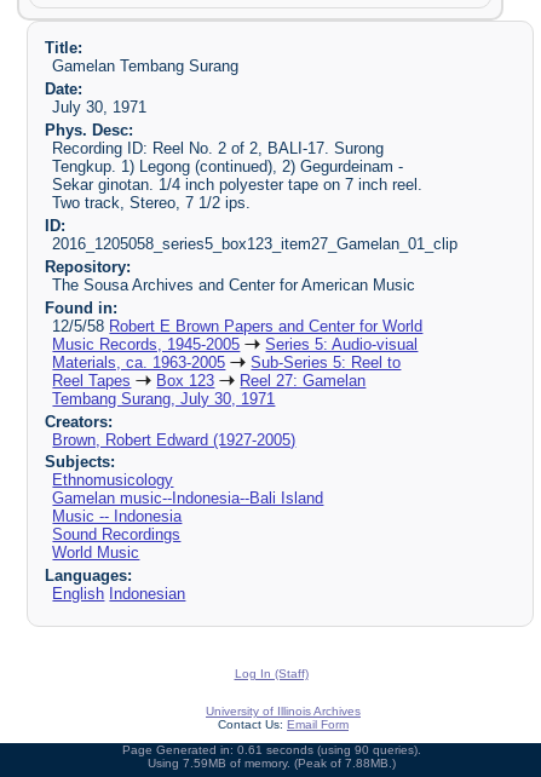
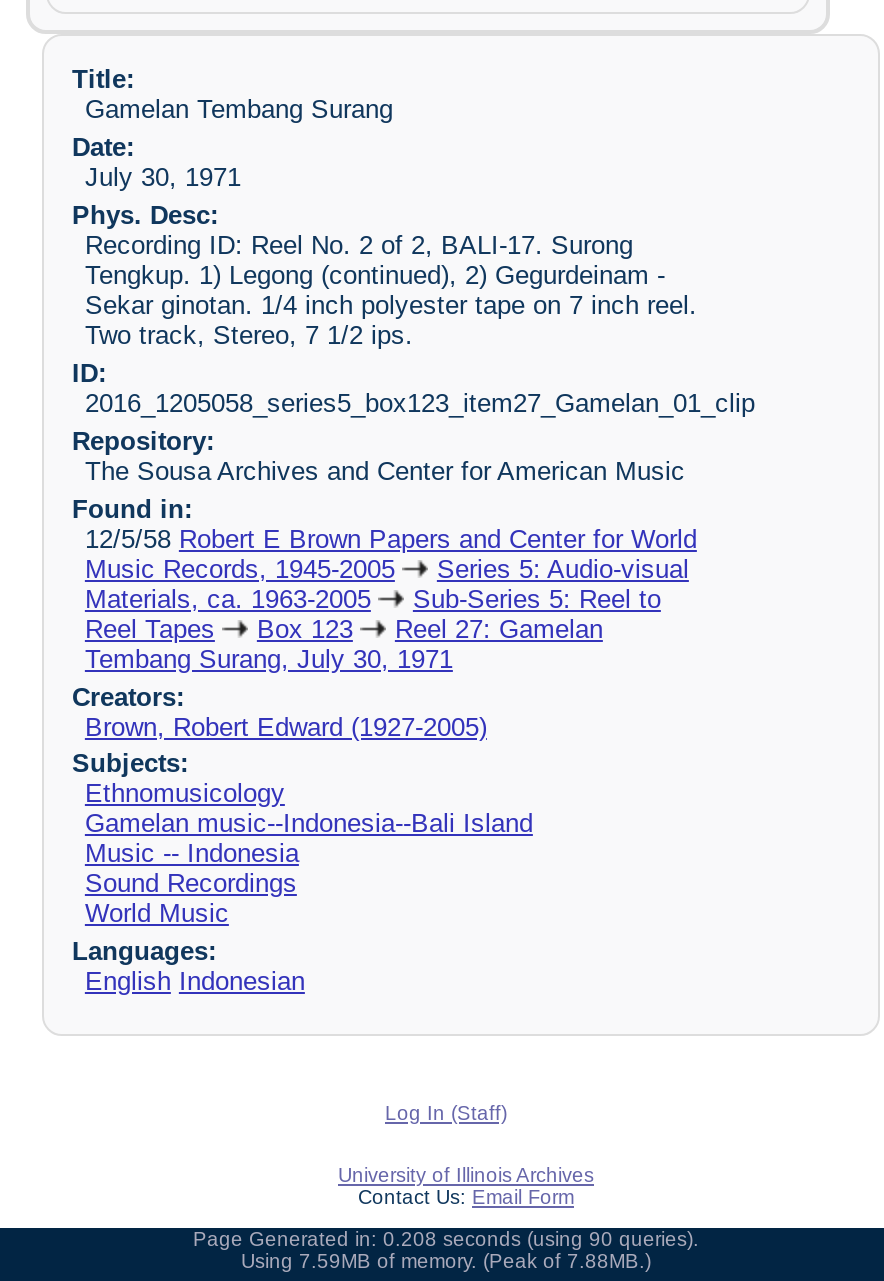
[122,743,421,756] Page Generated in: 0.61 seconds (using 90 queries). -> [193,1228,699,1250] Page Generated in: 0.208 seconds (using 90 queries).

